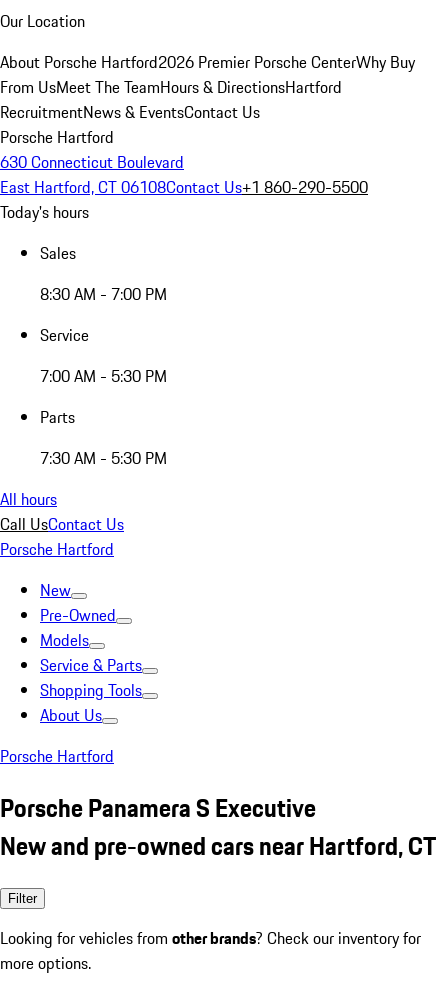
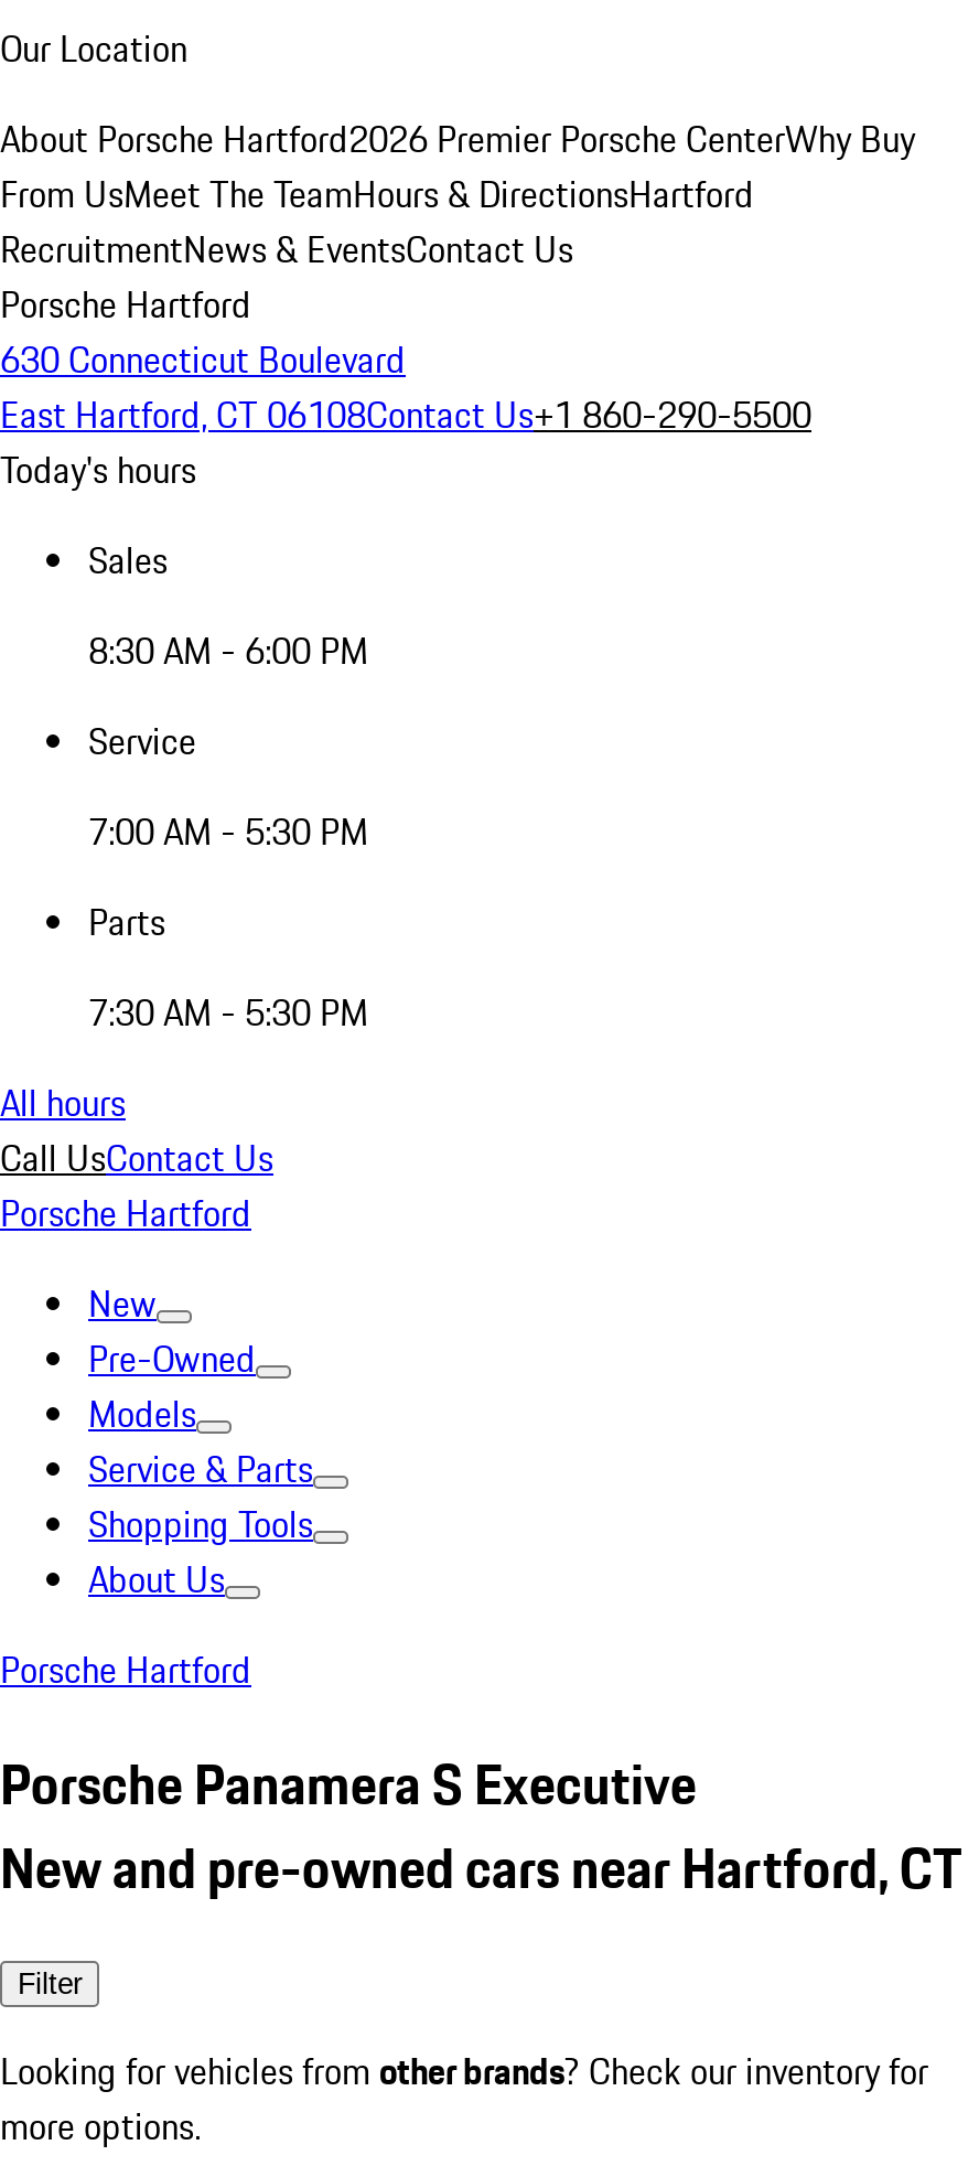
[40,282,167,306] 8:30 AM - 7:00 PM -> [88,624,368,677] 8:30 AM - 6:00 PM

